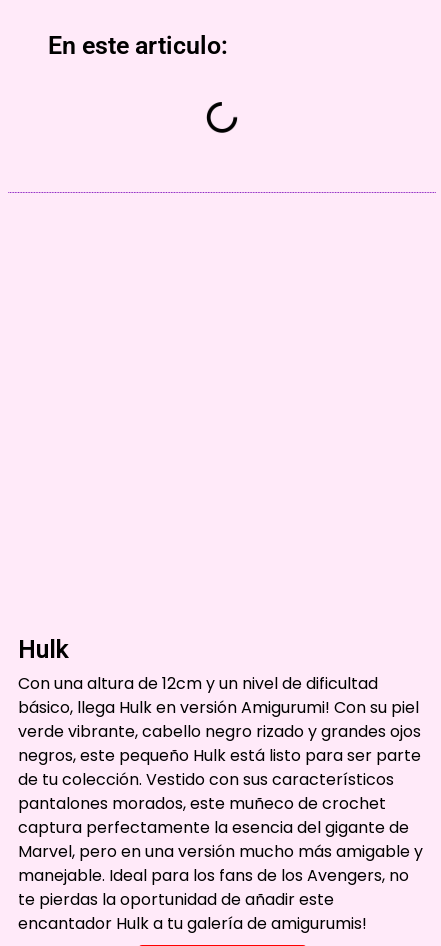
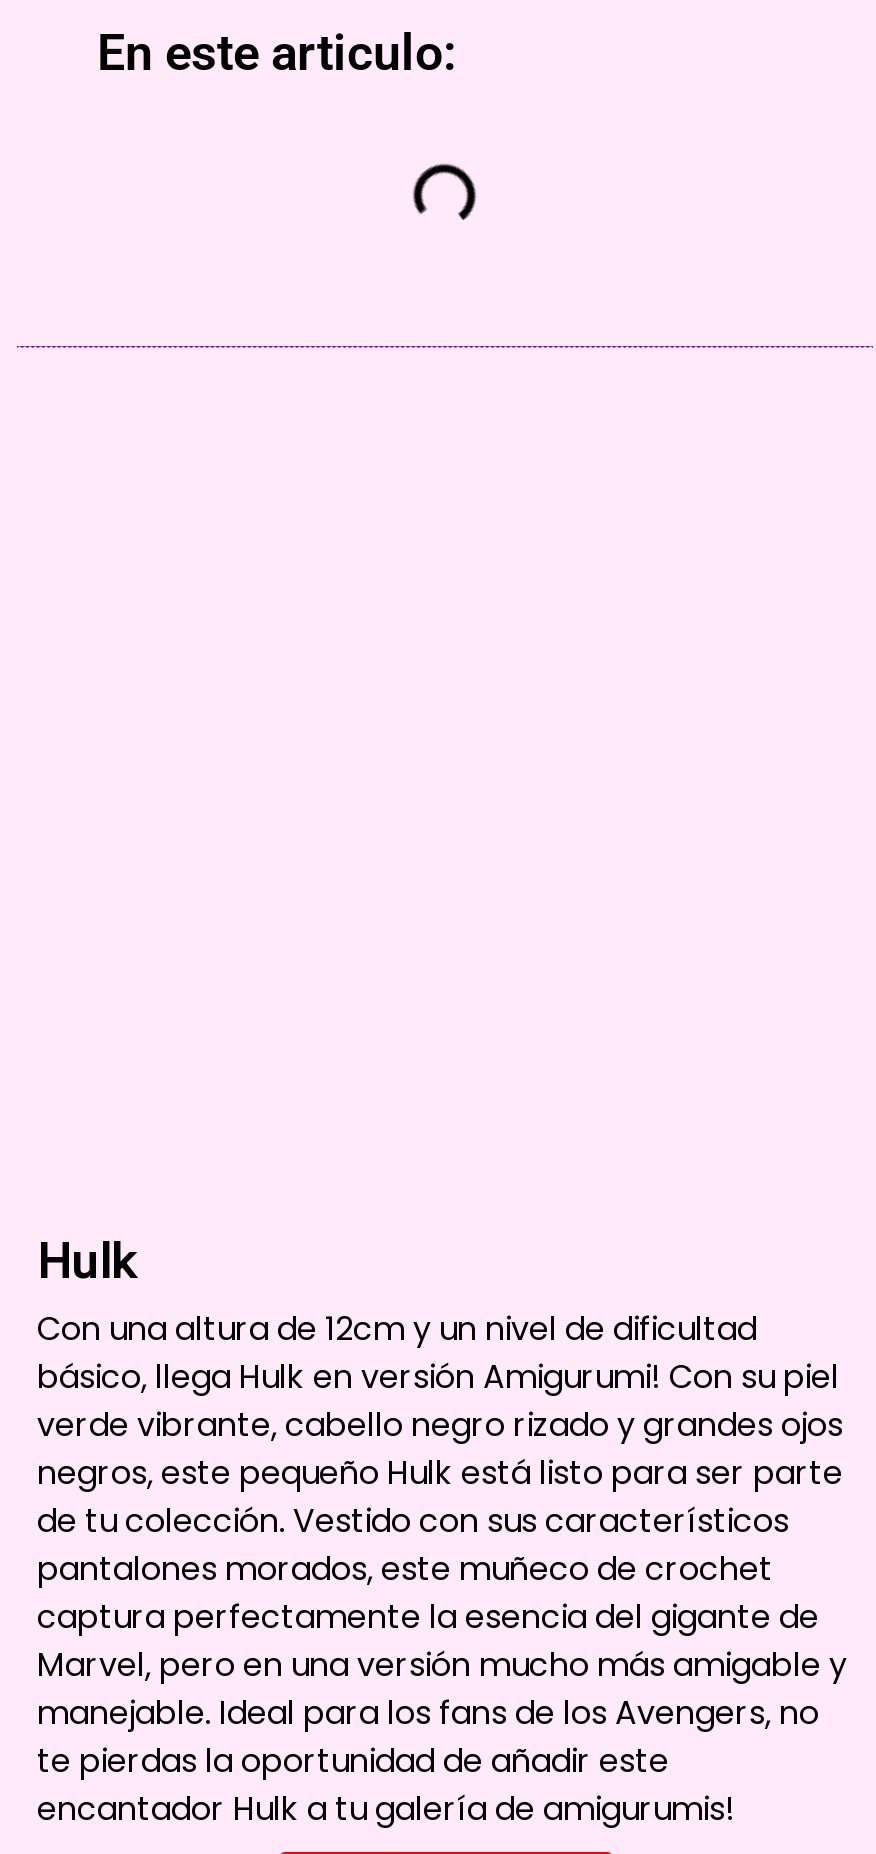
[206,101,238,134] [image] -> [411,162,477,228] [image]

